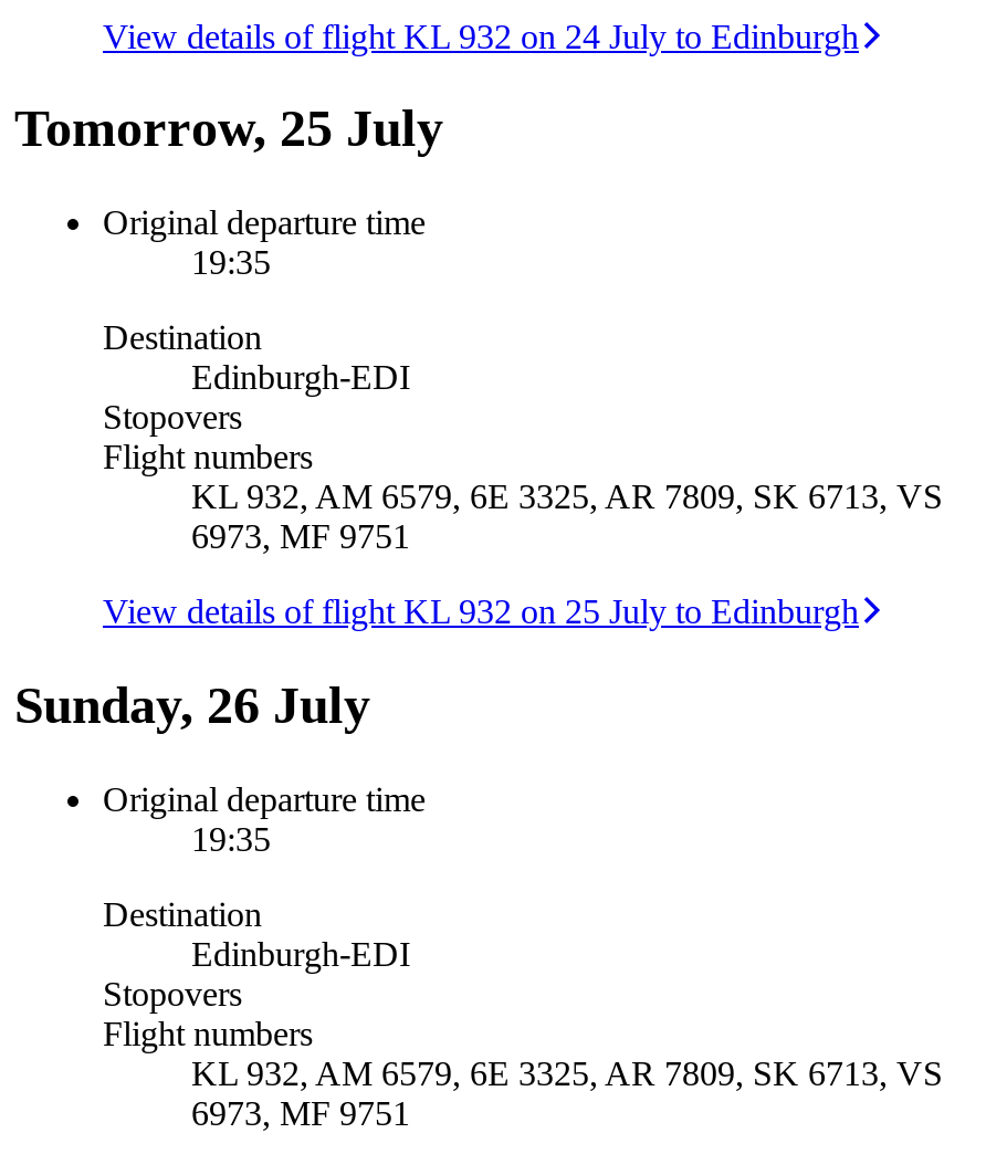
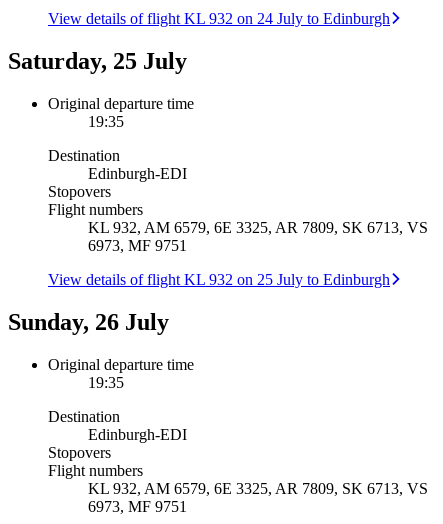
[14,100,443,158] Tomorrow, 25 July -> [8,48,187,74] Saturday, 25 July

